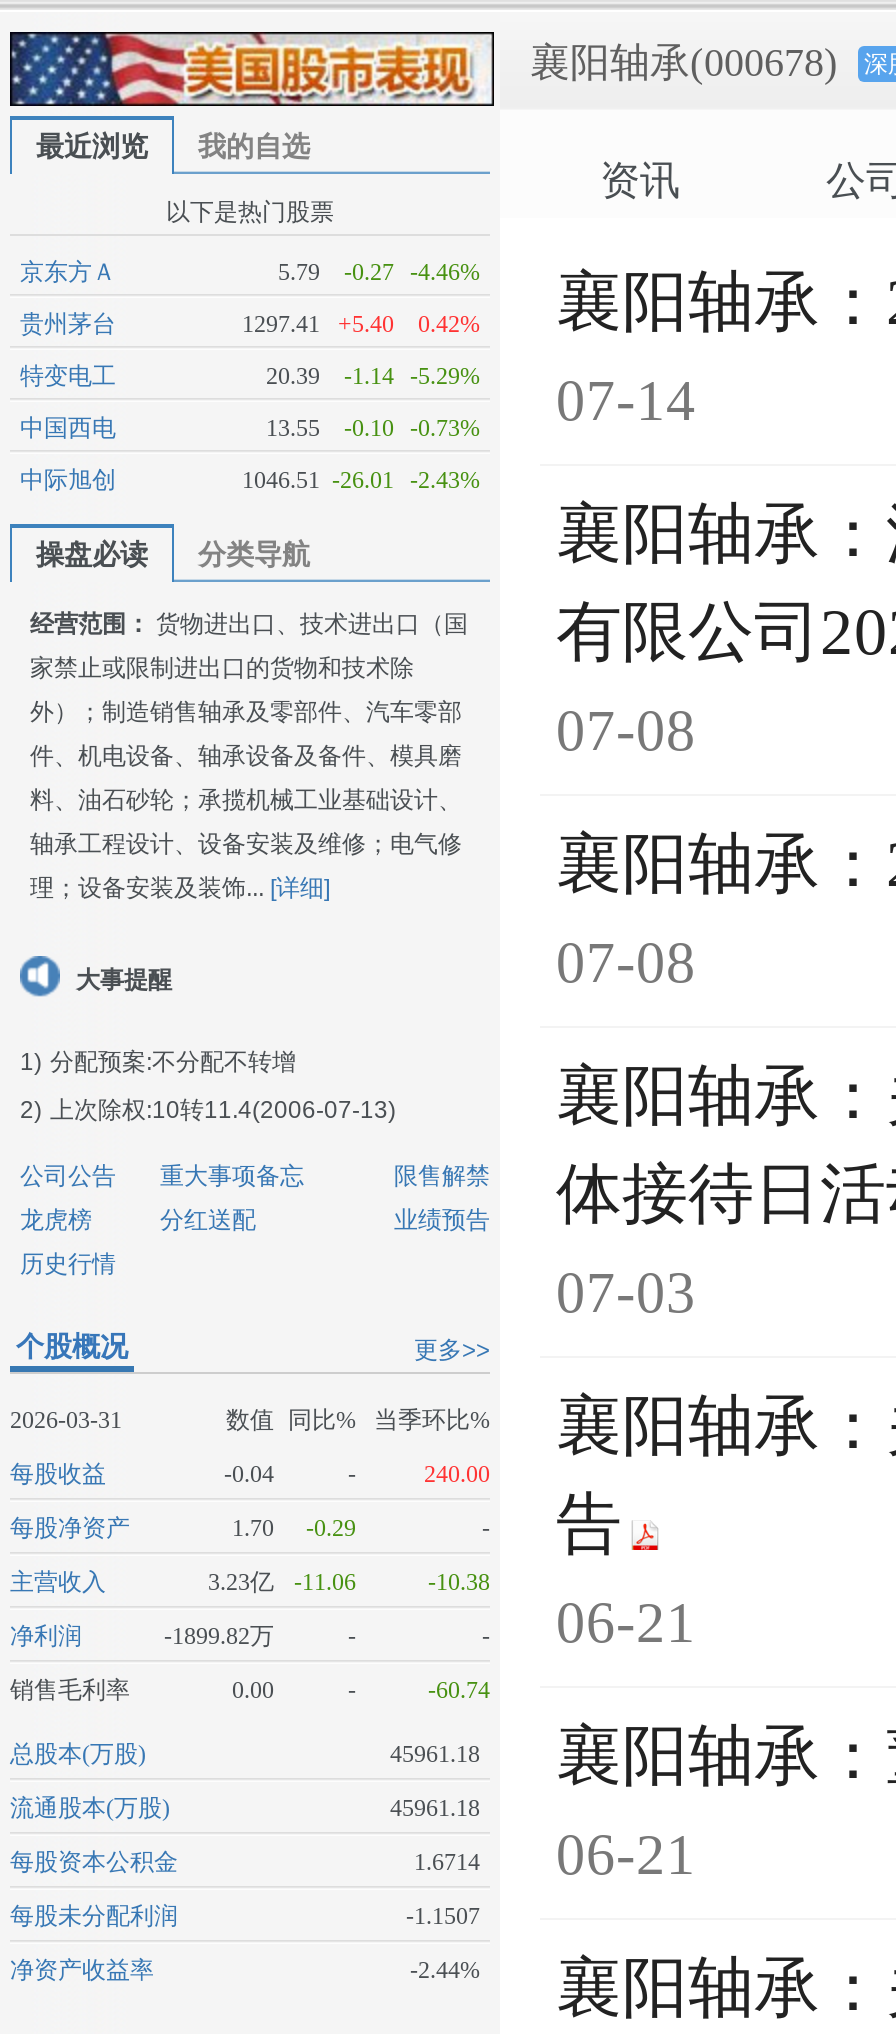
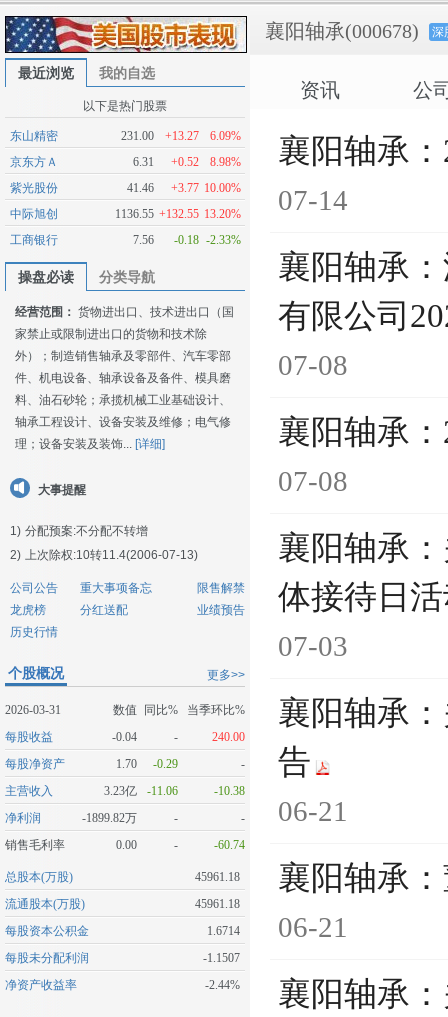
none -> [10,129,241,143] 东山精密 | 231.00 | +13.27 | 6.09%
[20,258,480,442] 5.79 | -0.27 -4.46% | 贵州茅台 | 1297.41 | +5.40 | 0.42% | 特变电工 | 20.39 | -1.14 -5.29% | 中国西电 | 13.55 | -0.10 -0.73% -> [10,155,241,195] 6.31 | +0.52 | 8.98% | 紫光股份 | 41.46 | +3.77 10.00%
moved [20,258,116,286] -> [10,155,58,169]: 京东方Ａ
moved [20,466,116,494] -> [10,207,58,221]: 中际旭创
[242,466,480,494] 1046.51 -26.01 -2.43% -> [10,207,241,247] 1136.55 +132.55 13.20% | 工商银行 | 7.56 | -0.18 -2.33%

